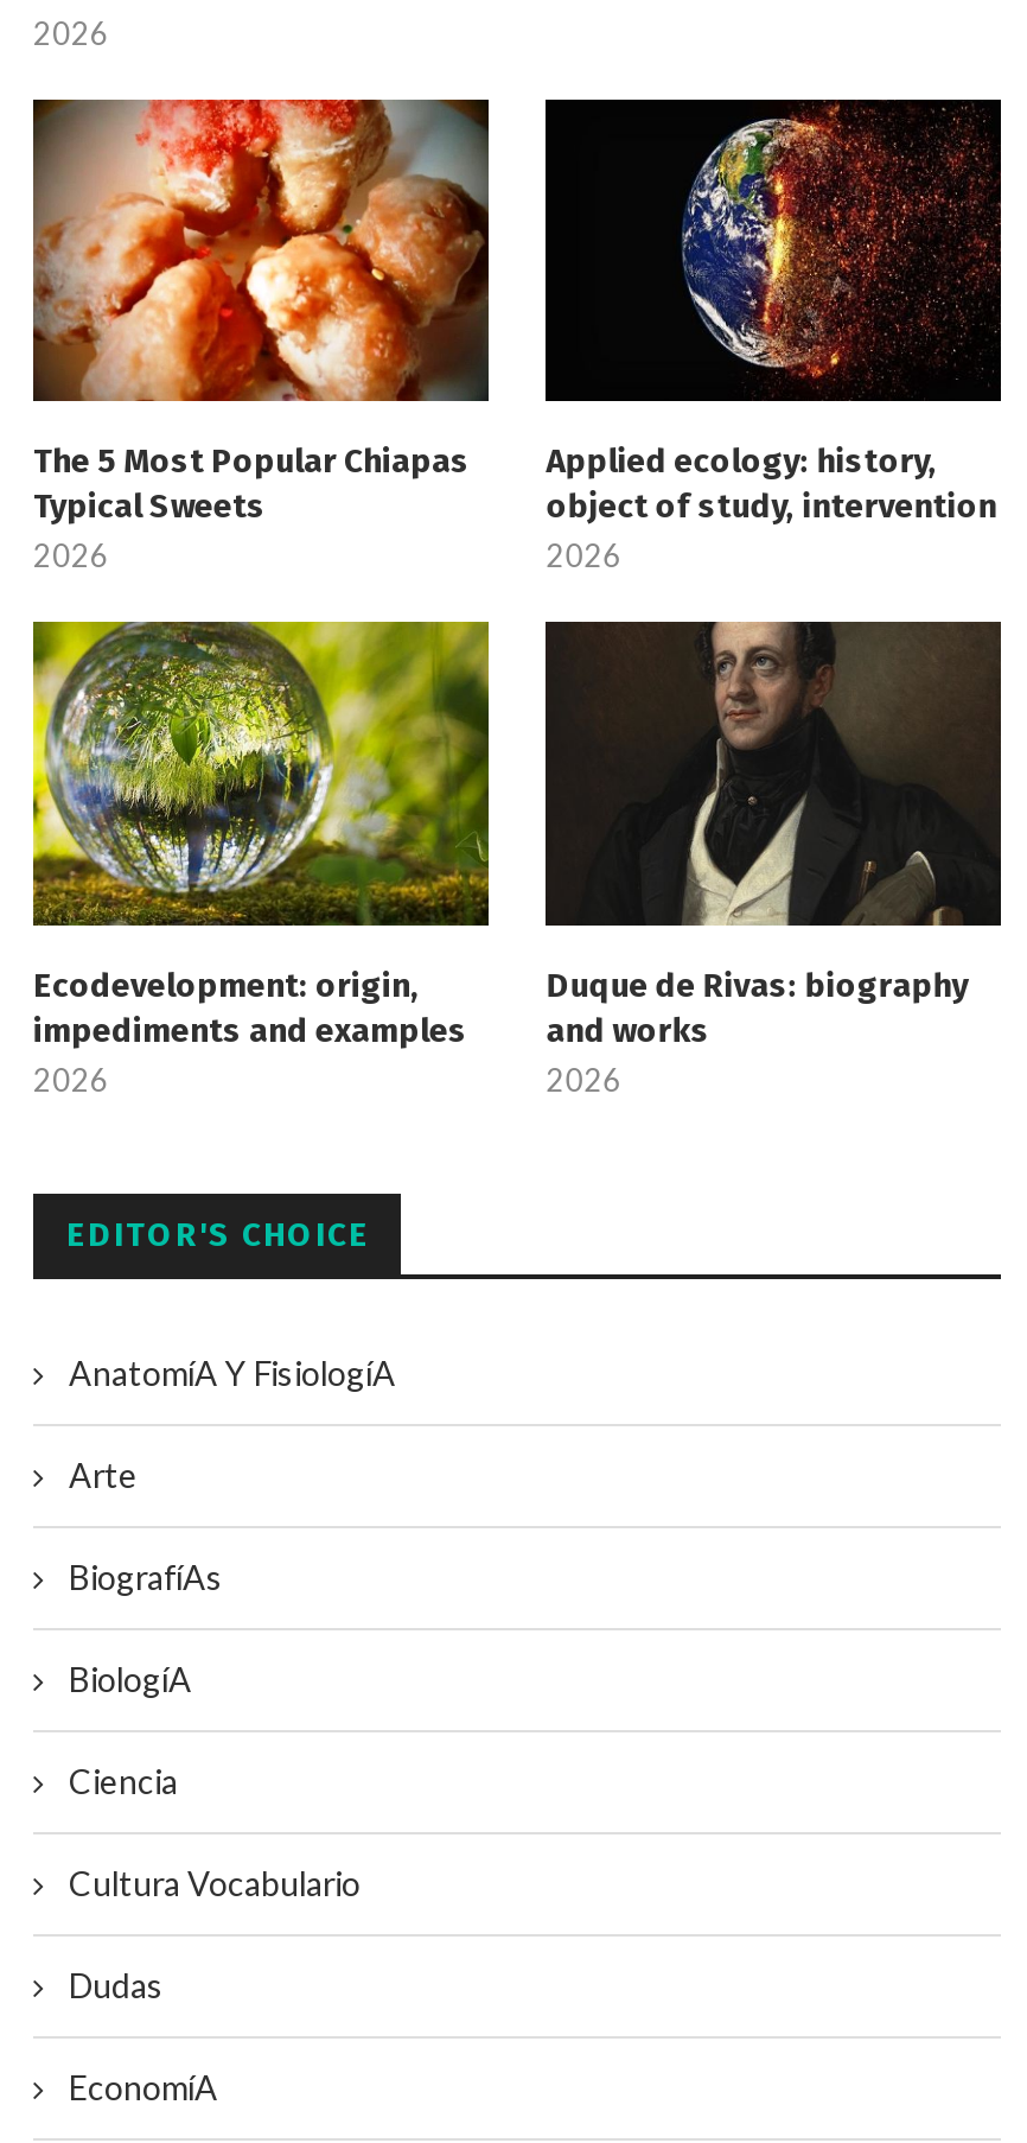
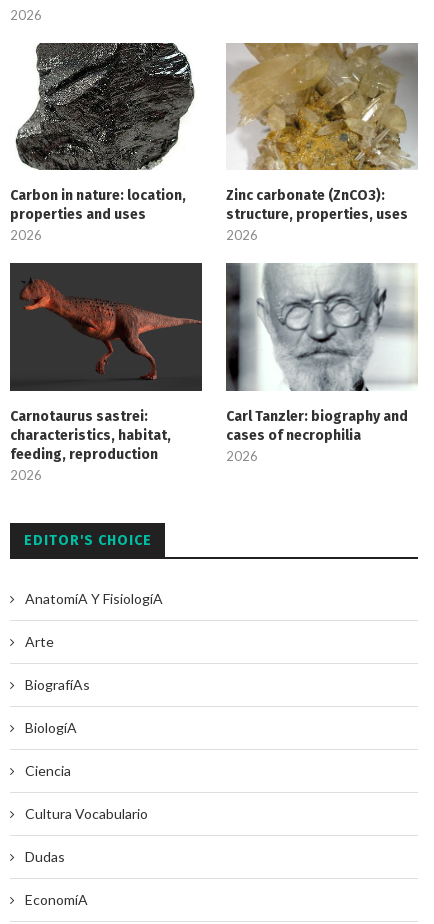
[31,97,491,528] [image] | The 5 Most Popular Chiapas | Typical Sweets -> [10,42,202,223] [image] | Carbon in nature: location, | properties and uses
[543,97,1003,528] [image] | Applied ecology: history, | object of study, intervention -> [226,42,419,223] [image] | Zinc carbonate (ZnCO3): | structure, properties, uses
[31,619,489,1052] [image] | Ecodevelopment: origin, | impediments and examples -> [9,262,203,463] [image] | Carnotaurus sastrei: | characteristics, habitat, | feeding, reproduction
[546,619,1003,1052] [image] | Duque de Rivas: biography | and works -> [226,262,418,444] [image] | Carl Tanzler: biography and | cases of necrophilia

